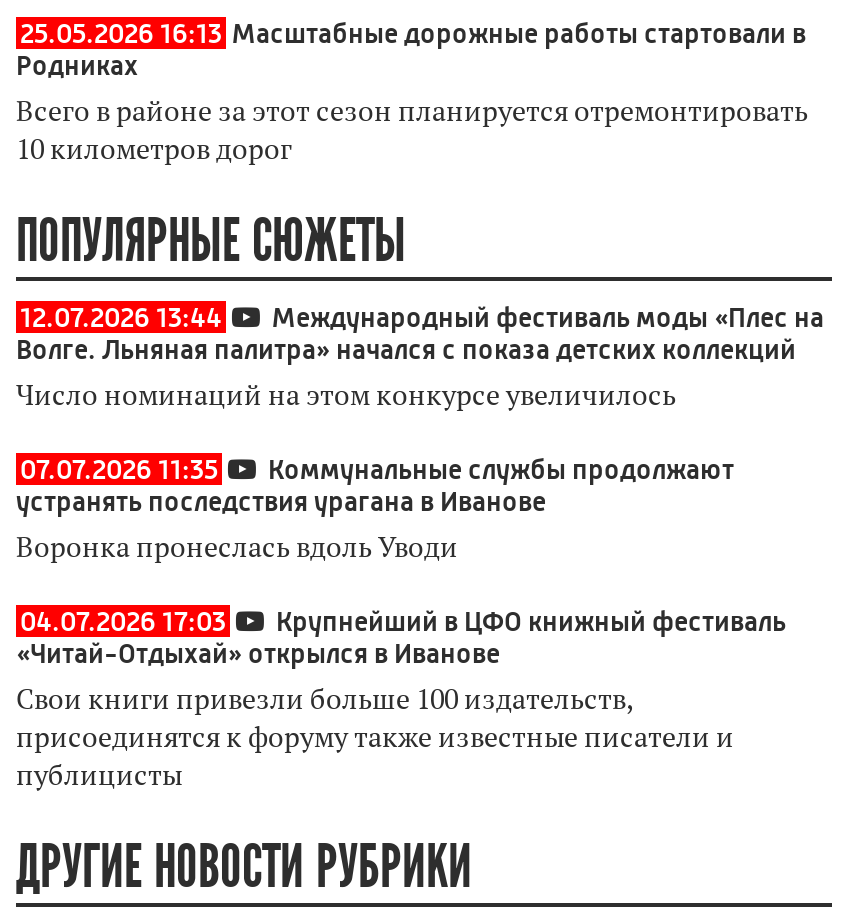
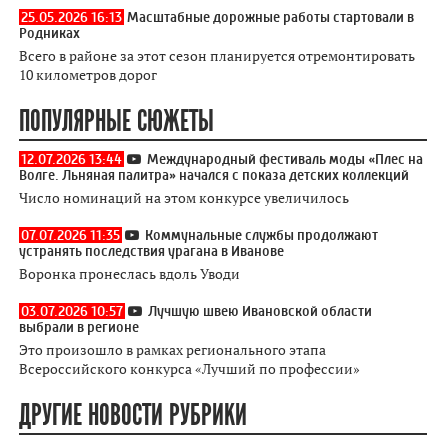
[16,604,786,792] 04.07.2026 17:03 | Крупнейший в ЦФО книжный фестиваль | «Читай-Отдыхай» открылся в Иванове | Свои книги привезли больше 100 издательств, | присоединятся к форуму также известные писатели и | публицисты -> [19,303,372,378] 03.07.2026 10:57 | Лучшую швею Ивановской области | выбрали в регионе | Это произошло в рамках регионального этапа | Всероссийского конкурса «Лучший по профессии»

